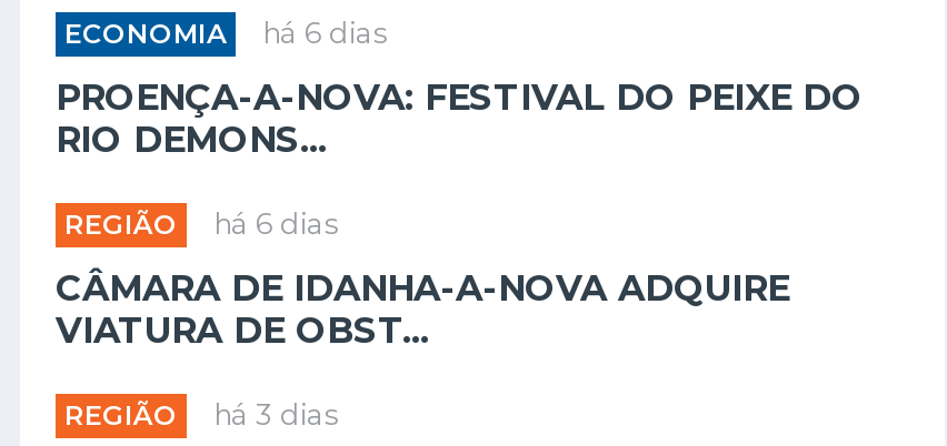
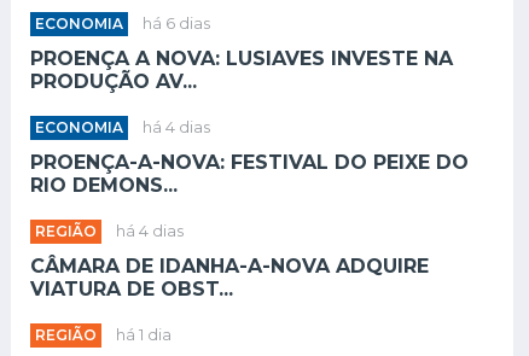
none -> [30,48,453,137] PROENÇA A NOVA: LUSIAVES INVESTE NA | PRODUÇÃO AV... | ECONOMIA | há 4 dias
[64,208,338,242] REGIÃO há 6 dias -> [35,223,184,241] REGIÃO há 4 dias
[64,399,338,432] REGIÃO há 3 dias -> [35,326,172,344] REGIÃO há 1 dia

